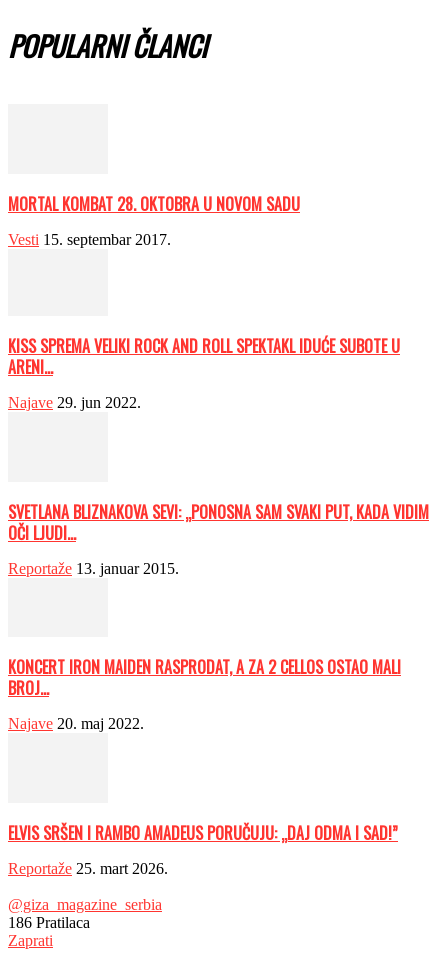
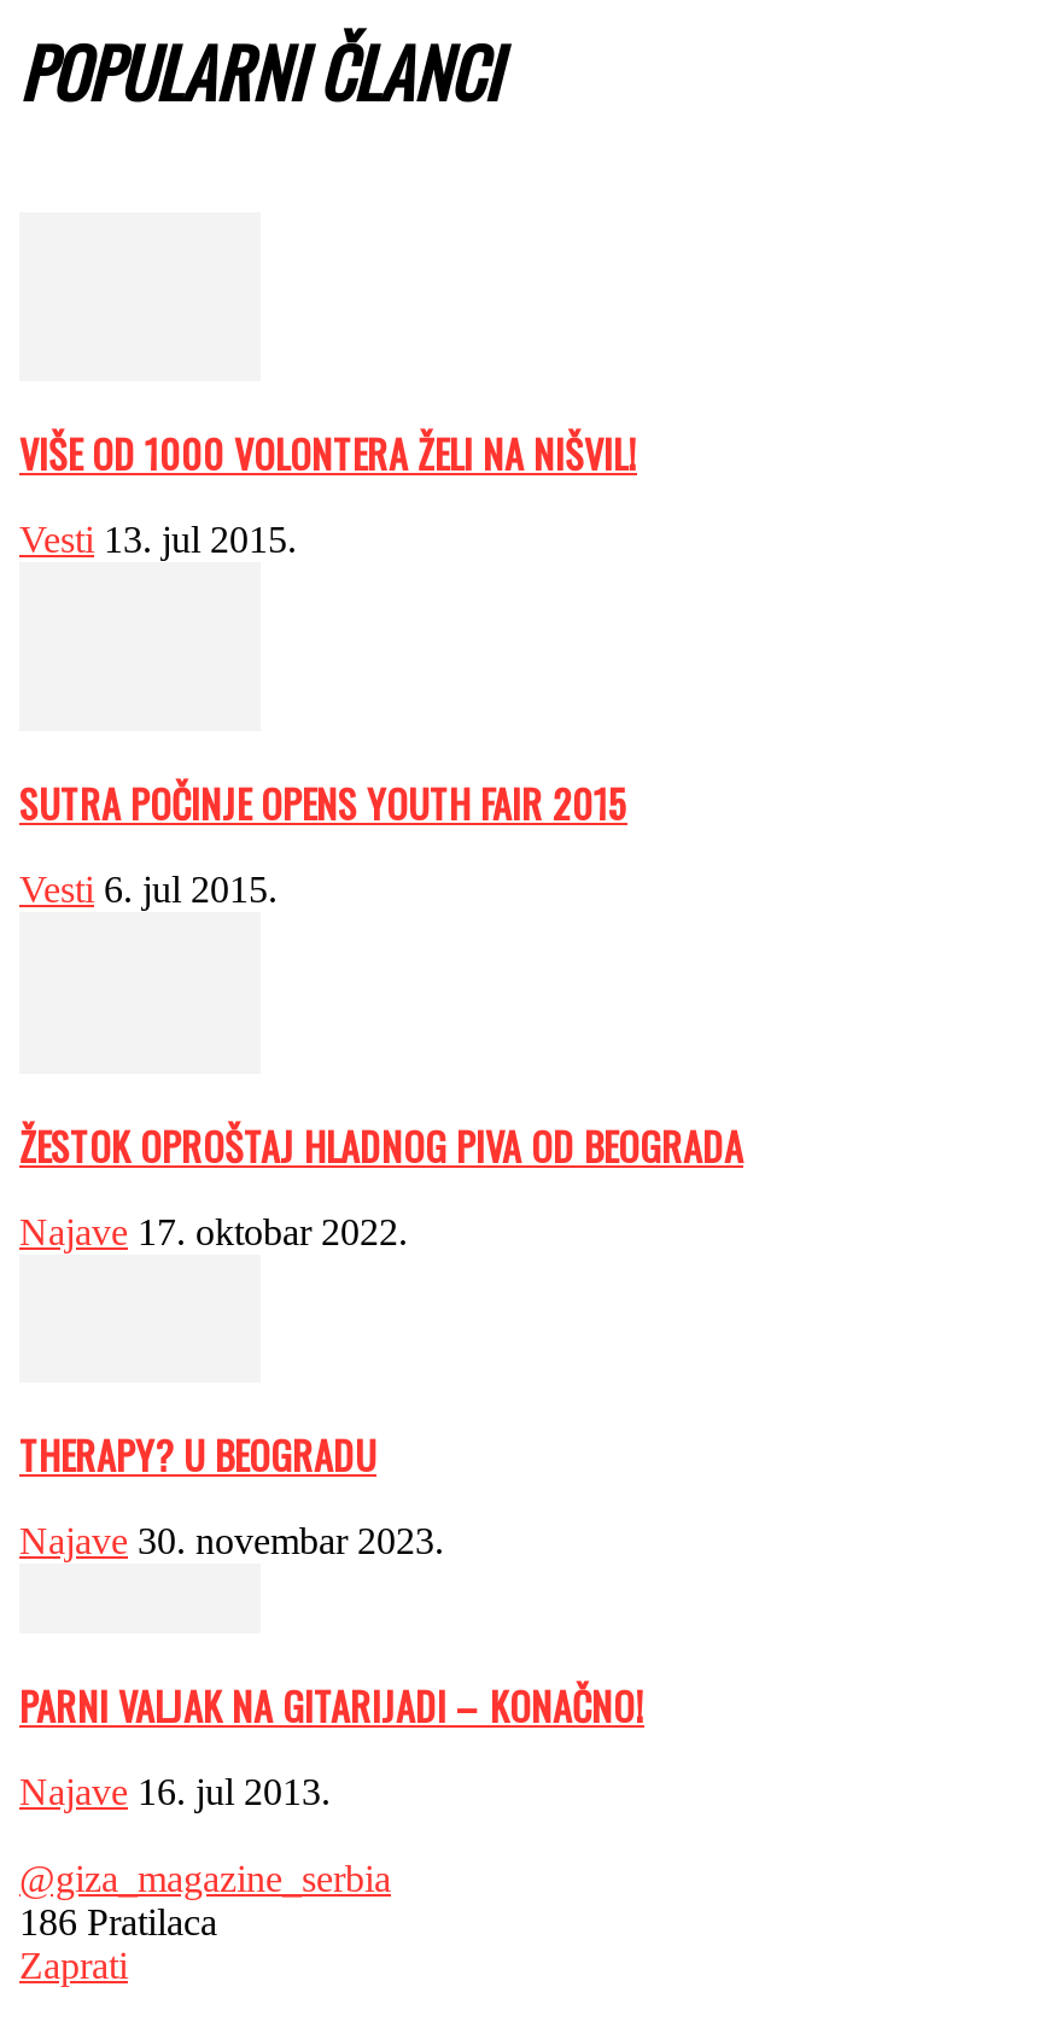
[8,192,300,216] MORTAL KOMBAT 28. OKTOBRA U NOVOM SADU -> [19,424,637,482] VIŠE OD 1000 VOLONTERA ŽELI NA NIŠVIL!
[8,231,171,248] Vesti 15. septembar 2017. -> [19,518,297,559] Vesti 13. jul 2015.
[8,334,400,379] KISS SPREMA VELIKI ROCK AND ROLL SPEKTAKL IDUĆE SUBOTE U | ARENI... -> [19,774,627,832] SUTRA POČINJE OPENS YOUTH FAIR 2015
[8,394,141,411] Najave 29. jun 2022. -> [19,868,278,909] Vesti 6. jul 2015.
[8,500,429,545] SVETLANA BLIZNAKOVA SEVI: „PONOSNA SAM SVAKI PUT, KADA VIDIM | OČI LJUDI... -> [19,1116,743,1174] ŽESTOK OPROŠTAJ HLADNOG PIVA OD BEOGRADA
[8,560,179,577] Reportaže 13. januar 2015. -> [19,1211,408,1252] Najave 17. oktobar 2022.
[8,655,401,700] KONCERT IRON MAIDEN RASPRODAT, A ZA 2 CELLOS OSTAO MALI | BROJ... -> [19,1425,376,1483] THERAPY? U BEOGRADU
[8,715,144,732] Najave 20. maj 2022. -> [19,1519,444,1560] Najave 30. novembar 2023.
[8,821,398,845] ELVIS SRŠEN I RAMBO AMADEUS PORUČUJU: „DAJ ODMA I SAD!” -> [19,1676,644,1734] PARNI VALJAK NA GITARIJADI – KONAČNO!
[8,860,168,877] Reportaže 25. mart 2026. -> [19,1770,331,1811] Najave 16. jul 2013.

